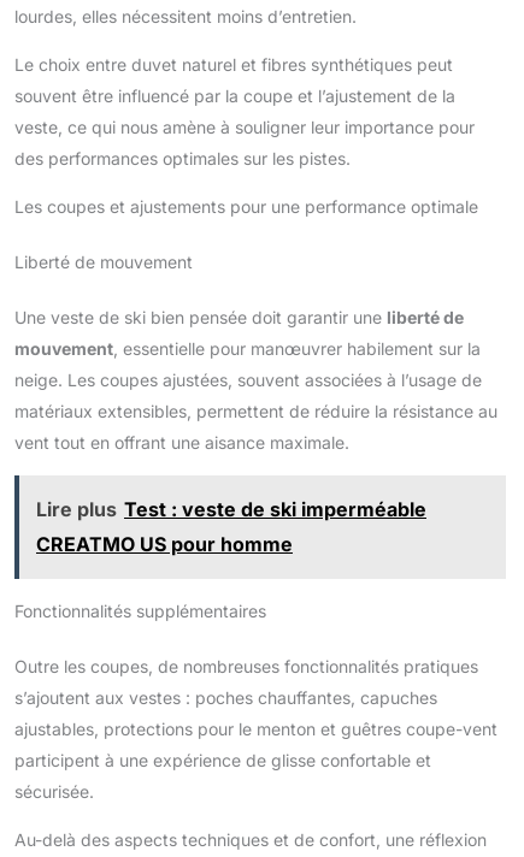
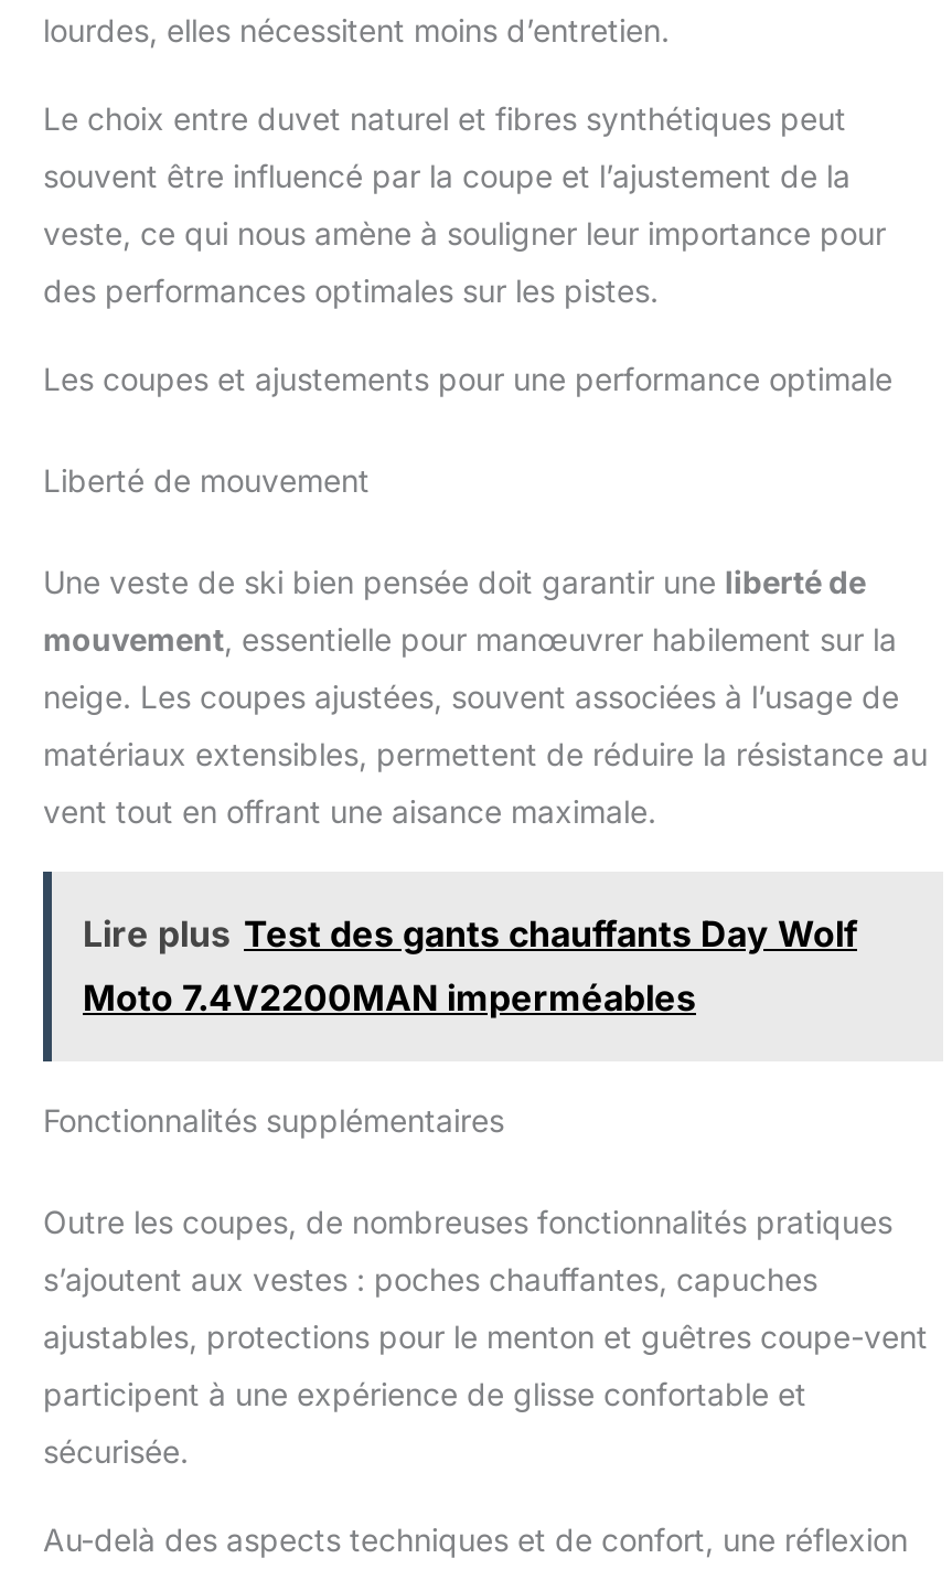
[36,497,426,556] Lire plus Test : veste de ski imperméable | CREATMO US pour homme -> [83,911,857,1019] Lire plus Test des gants chauffants Day Wolf | Moto 7.4V2200MAN imperméables

